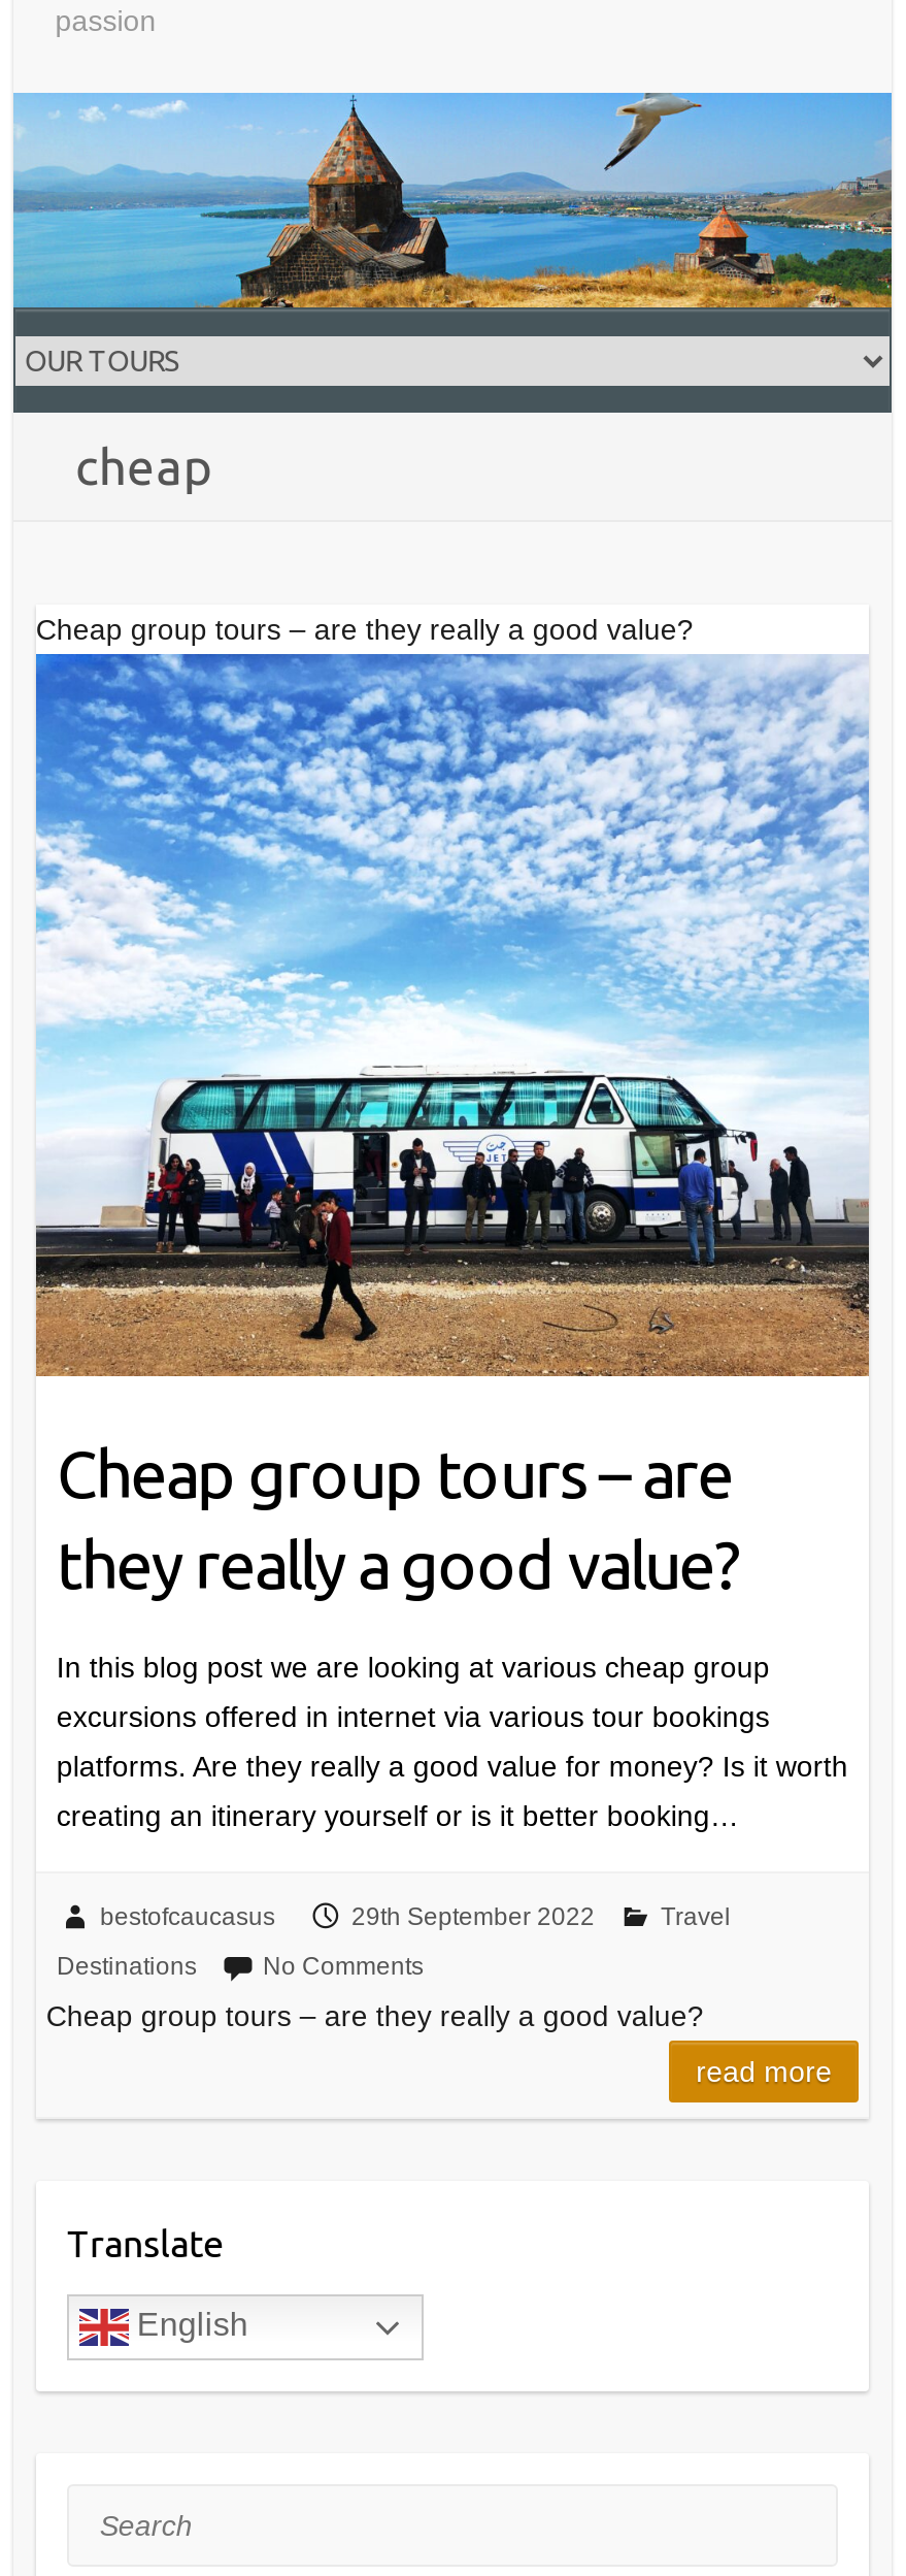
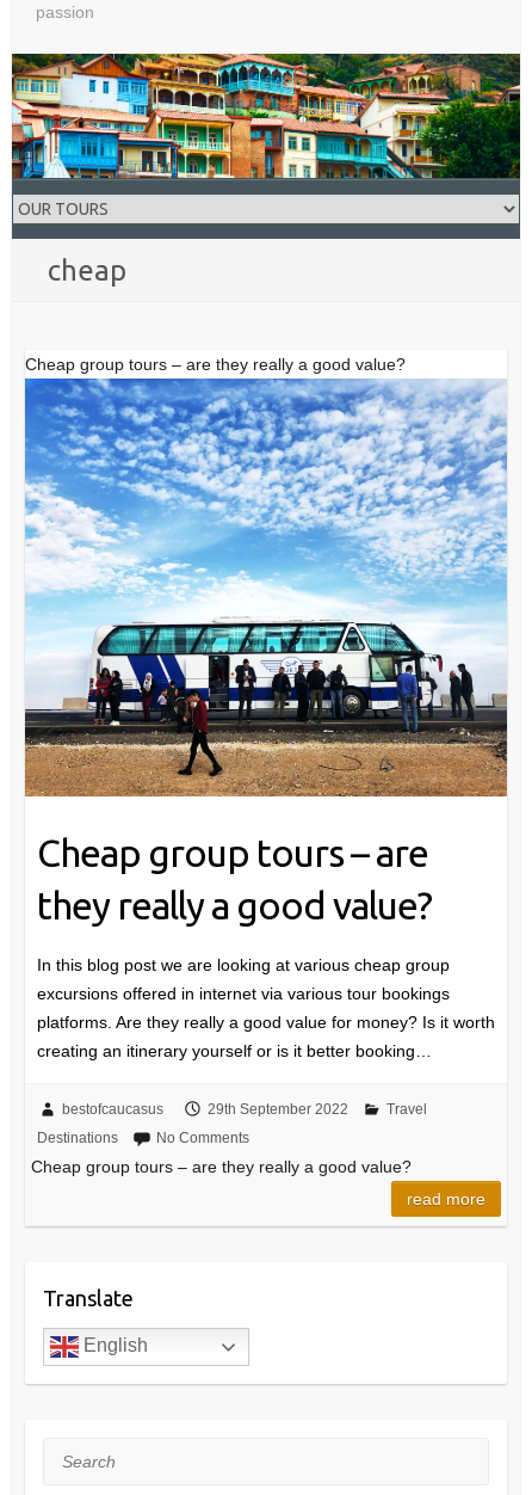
[11,91,894,309] [image] -> [11,53,521,179] [image]

